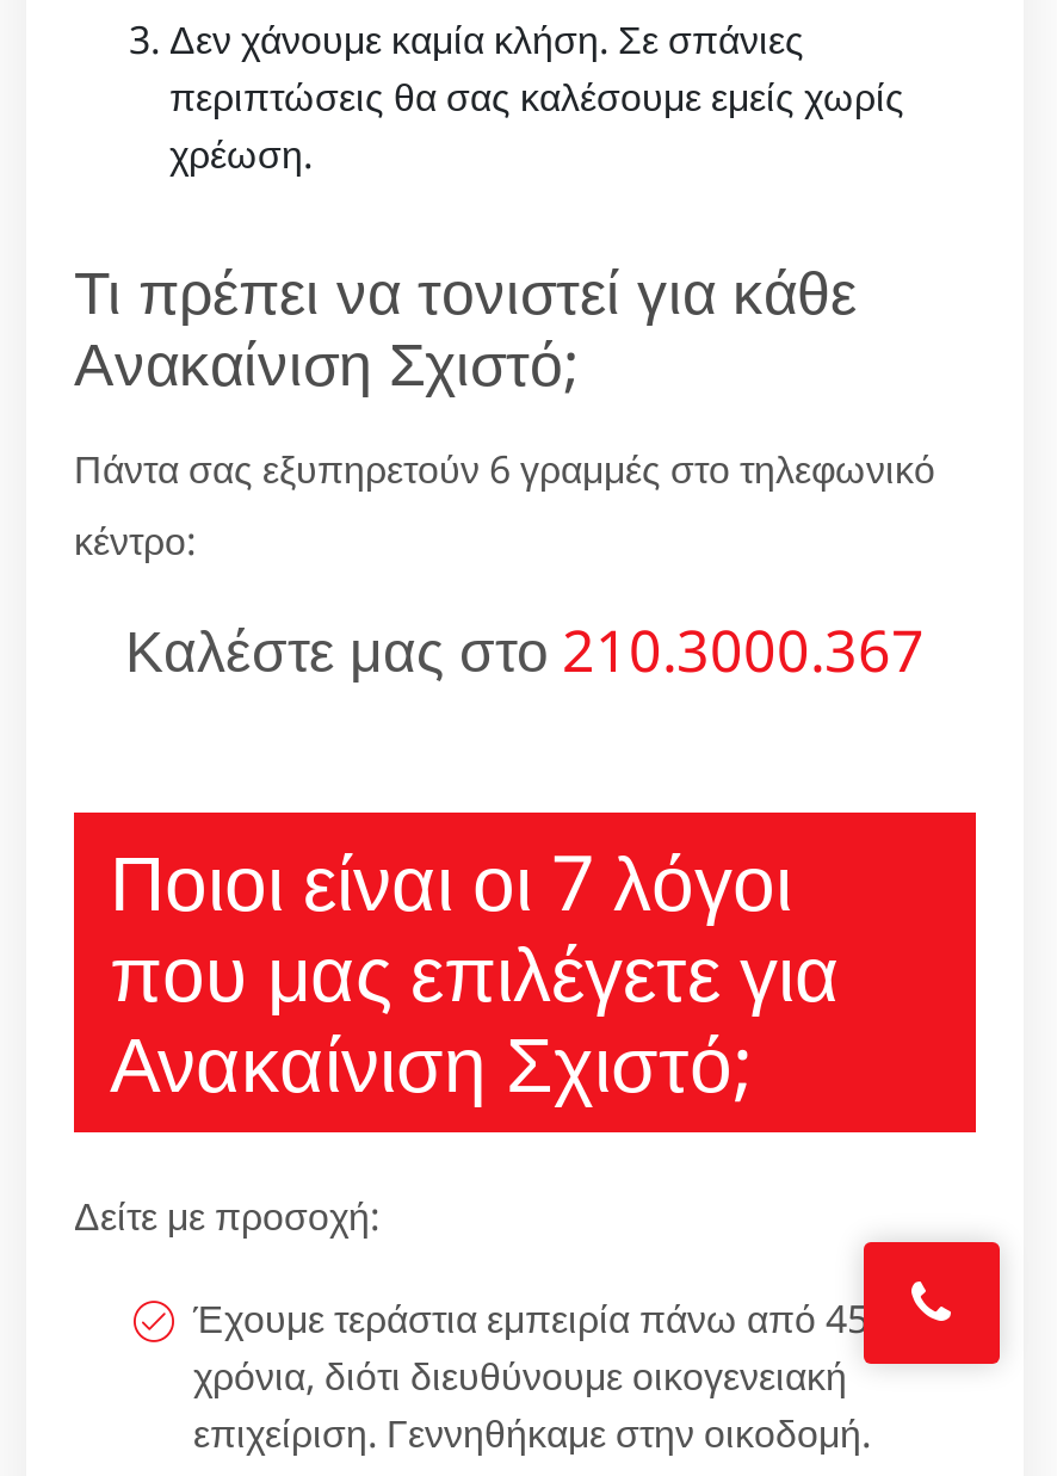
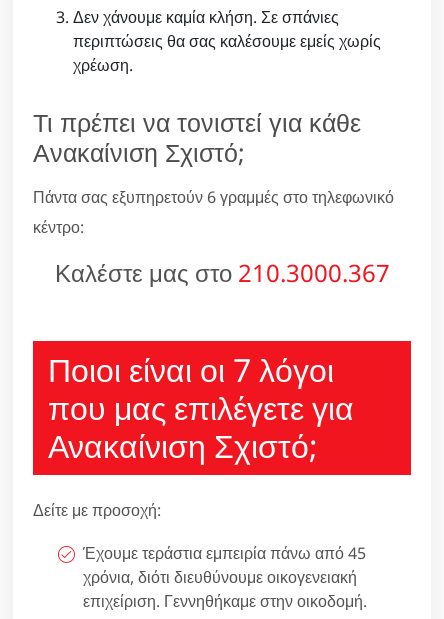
[859,1237,1005,1369] [image] -> none

